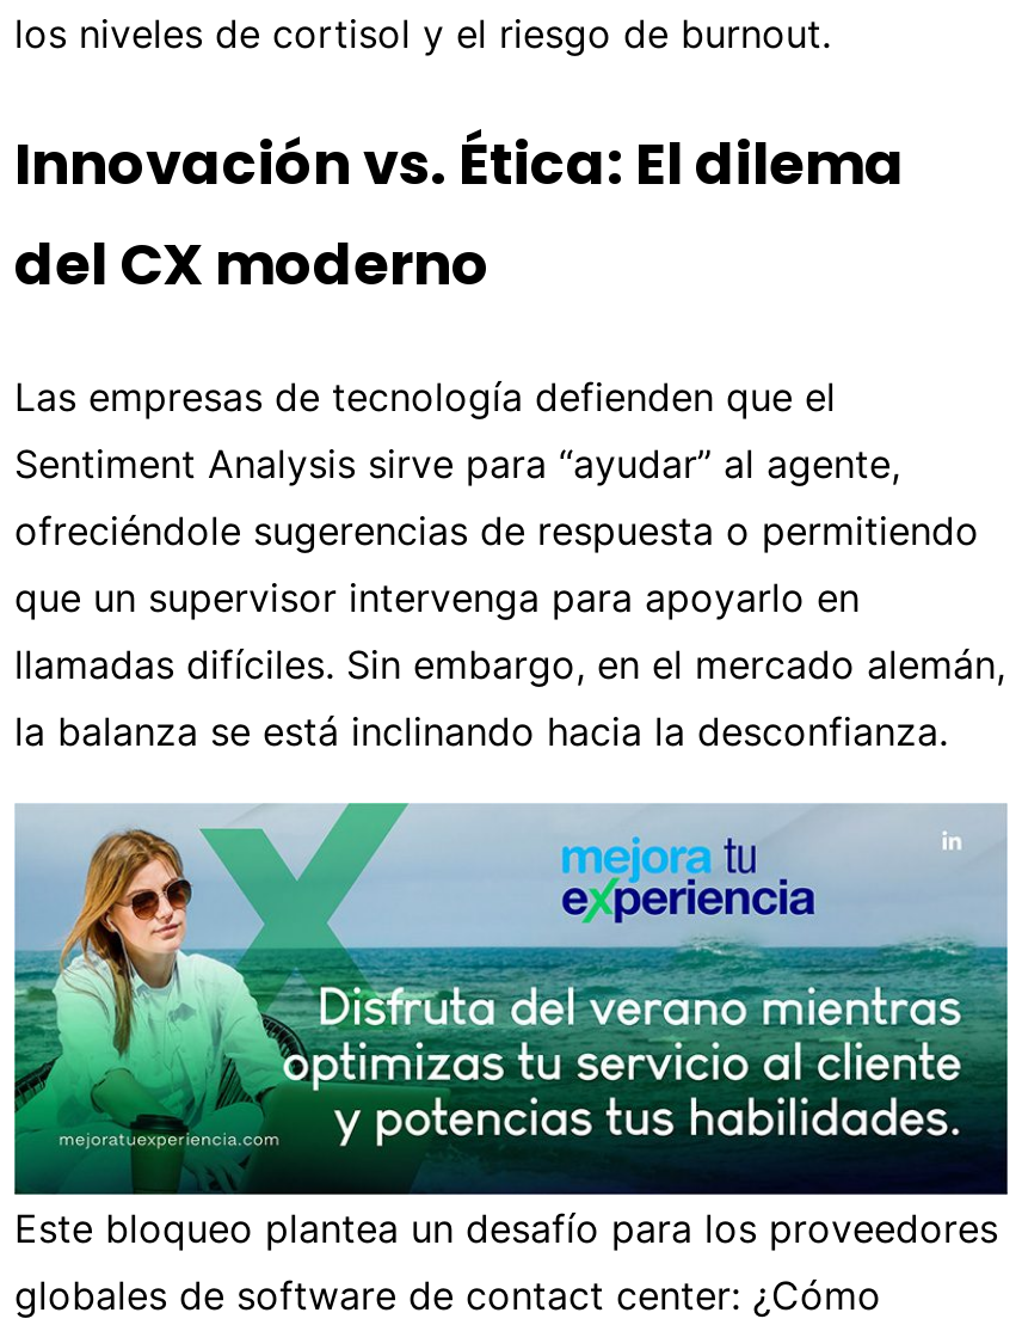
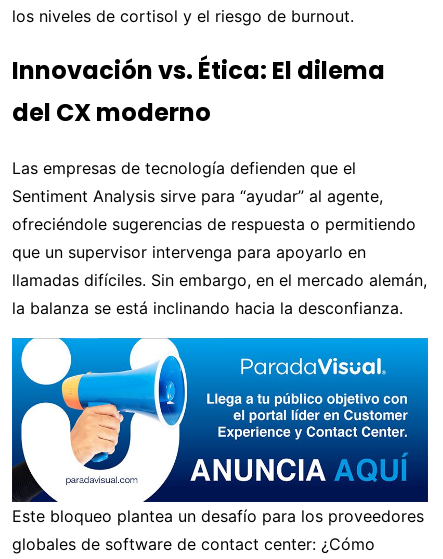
[12,803,1008,1197] [image] -> [11,338,428,502] [image]

